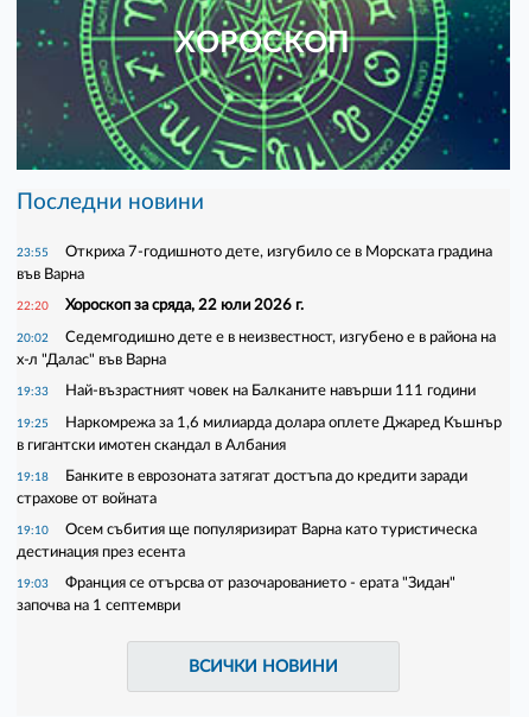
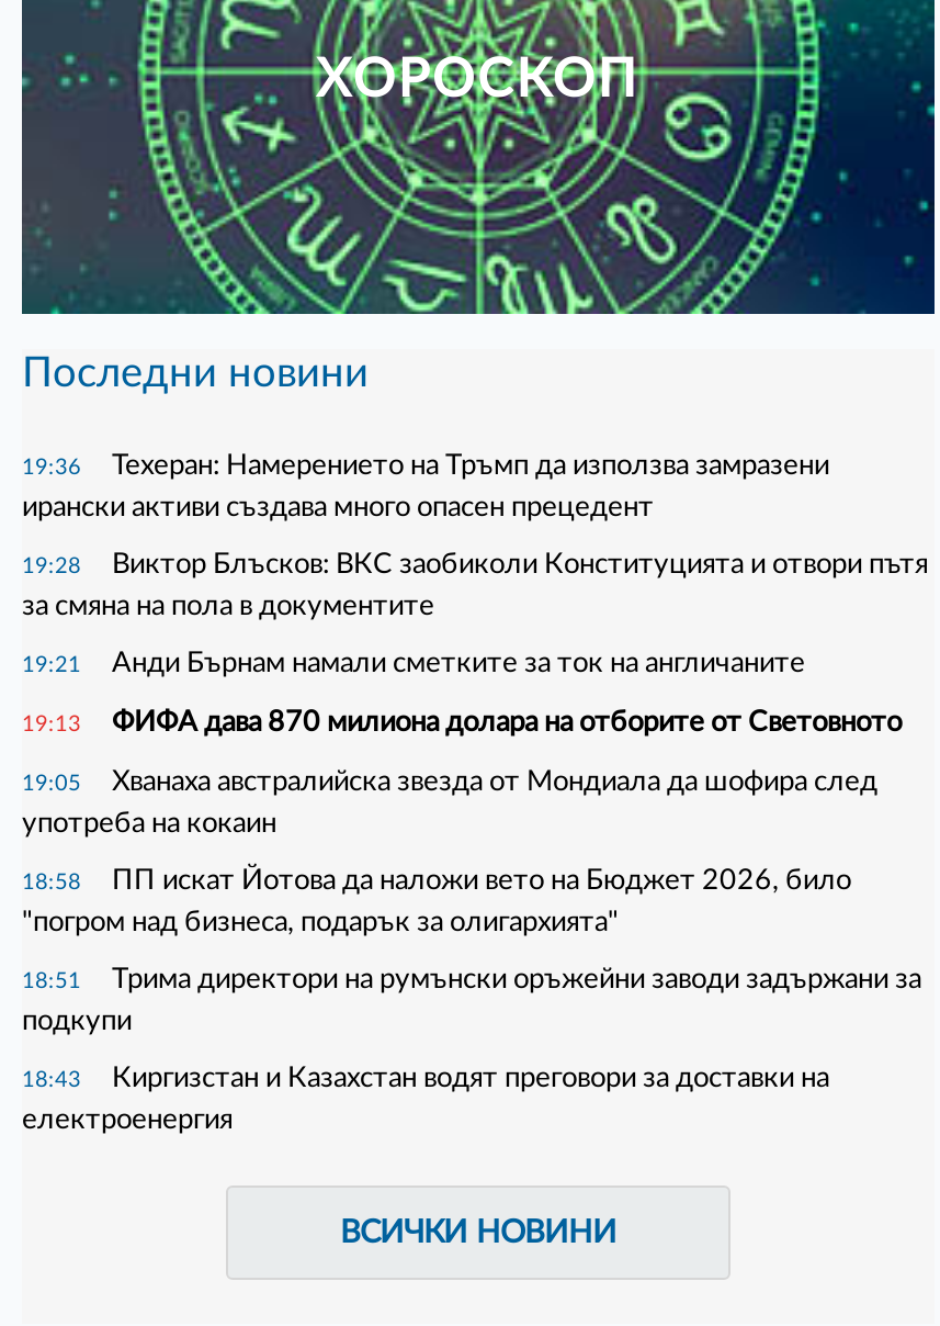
[17,244,492,259] 23:55 | Откриха 7-годишното дете, изгубило се в Морската градина -> [22,452,829,478] 19:36 | Техеран: Намерението на Тръмп да използва замразени
[17,267,84,281] във Варна -> [22,494,654,520] ирански активи създава много опасен прецедент
[17,298,304,312] 22:20 | Хороскоп за сряда, 22 юли 2026 г. -> [22,551,928,577] 19:28 | Виктор Блъсков: ВКС заобиколи Конституцията и отвори пътя
[17,330,496,344] 20:02 | Седемгодишно дете е в неизвестност, изгубено е в района на -> [22,592,434,619] за смяна на пола в документите
[17,352,166,367] х-л "Далас" във Варна -> [22,649,805,676] 19:21 | Анди Бърнам намали сметките за ток на англичаните
[17,383,476,397] 19:33 | Най-възрастният човек на Балканите навърши 111 години -> [22,709,902,735] 19:13 | ФИФА дава 870 милиона долара на отборите от Световното
[17,415,502,429] 19:25 | Наркомрежа за 1,6 милиарда долара оплете Джаред Къшнър -> [22,768,877,794] 19:05 | Хванаха австралийска звезда от Мондиала да шофира след
[17,438,286,452] в гигантски имотен скандал в Албания -> [22,810,276,836] употреба на кокаин
[17,469,467,483] 19:18 | Банките в еврозоната затягат достъпа до кредити заради -> [22,867,851,893] 18:58 | ПП искат Йотова да наложи вето на Бюджет 2026, било
[17,491,157,505] страхове от войната -> [22,908,619,935] "погром над бизнеса, подарък за олигархията"
[17,522,477,536] 19:10 | Осем събития ще популяризират Варна като туристическа -> [22,966,921,992] 18:51 | Трима директори на румънски оръжейни заводи задържани за
[17,545,185,559] дестинация през есента -> [22,1007,132,1034] подкупи
[17,575,455,590] 19:03 | Франция се отърсва от разочарованието - ерата "Зидан" -> [22,1064,829,1091] 18:43 | Киргизстан и Казахстан водят преговори за доставки на
[17,598,180,612] започва на 1 септември -> [22,1106,233,1132] електроенергия

